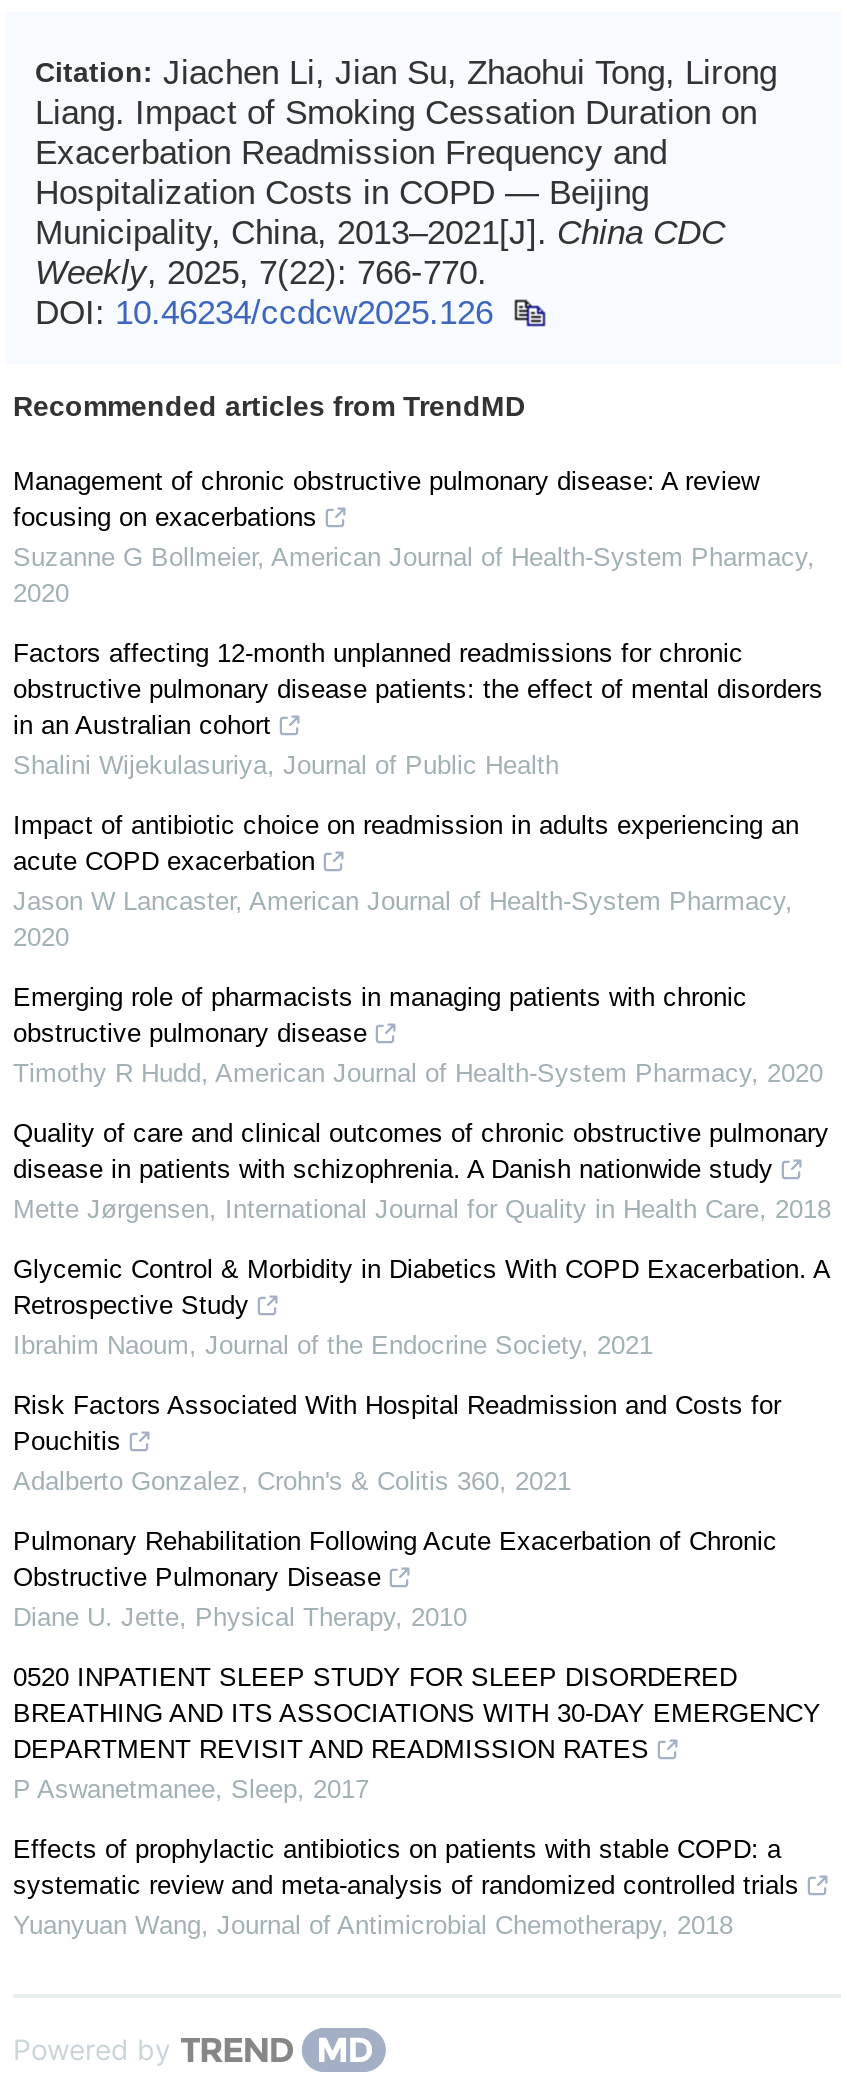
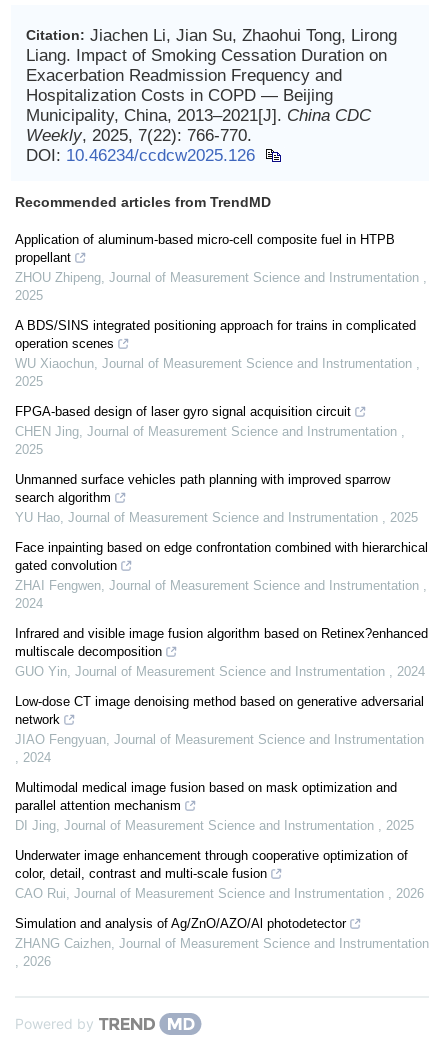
[13,466,815,608] Management of chronic obstructive pulmonary disease: A review | focusing on exacerbations | Suzanne G Bollmeier, American Journal of Health-System Pharmacy, | 2020 -> [15,232,427,303] Application of aluminum-based micro-cell composite fuel in HTPB | propellant | ZHOU Zhipeng, Journal of Measurement Science and Instrumentation, | 2025
[13,638,823,780] Factors affecting 12-month unplanned readmissions for chronic | obstructive pulmonary disease patients: the effect of mental disorders | in an Australian cohort | Shalini Wijekulasuriya, Journal of Public Health -> [15,318,420,389] A BDS/SINS integrated positioning approach for trains in complicated | operation scenes | WU Xiaochun, Journal of Measurement Science and Instrumentation, | 2025
[13,810,799,952] Impact of antibiotic choice on readmission in adults experiencing an | acute COPD exacerbation | Jason W Lancaster, American Journal of Health-System Pharmacy, | 2020 -> [15,404,405,457] FPGA-based design of laser gyro signal acquisition circuit | CHEN Jing, Journal of Measurement Science and Instrumentation, | 2025
[13,982,823,1088] Emerging role of pharmacists in managing patients with chronic | obstructive pulmonary disease | Timothy R Hudd, American Journal of Health-System Pharmacy, 2020 -> [15,472,418,525] Unmanned surface vehicles path planning with improved sparrow | search algorithm | YU Hao, Journal of Measurement Science and Instrumentation, 2025
[13,1118,831,1224] Quality of care and clinical outcomes of chronic obstructive pulmonary | disease in patients with schizophrenia. A Danish nationwide study | Mette Jørgensen, International Journal for Quality in Health Care, 2018 -> [15,540,428,611] Face inpainting based on edge confrontation combined with hierarchical | gated convolution | ZHAI Fengwen, Journal of Measurement Science and Instrumentation, | 2024
[13,1254,829,1360] Glycemic Control & Morbidity in Diabetics With COPD Exacerbation. A | Retrospective Study | Ibrahim Naoum, Journal of the Endocrine Society, 2021 -> [15,626,428,679] Infrared and visible image fusion algorithm based on Retinex?enhanced | multiscale decomposition | GUO Yin, Journal of Measurement Science and Instrumentation, 2024
[13,1390,781,1496] Risk Factors Associated With Hospital Readmission and Costs for | Pouchitis | Adalberto Gonzalez, Crohn's & Colitis 360, 2021 -> [15,694,424,765] Low-dose CT image denoising method based on generative adversarial | network | JIAO Fengyuan, Journal of Measurement Science and Instrumentation | , 2024
[13,1526,777,1632] Pulmonary Rehabilitation Following Acute Exacerbation of Chronic | Obstructive Pulmonary Disease | Diane U. Jette, Physical Therapy, 2010 -> [15,780,414,833] Multimodal medical image fusion based on mask optimization and | parallel attention mechanism | DI Jing, Journal of Measurement Science and Instrumentation, 2025
[13,1662,821,1804] 0520 INPATIENT SLEEP STUDY FOR SLEEP DISORDERED | BREATHING AND ITS ASSOCIATIONS WITH 30-DAY EMERGENCY | DEPARTMENT REVISIT AND READMISSION RATES | P Aswanetmanee, Sleep, 2017 -> [15,848,424,901] Underwater image enhancement through cooperative optimization of | color, detail, contrast and multi-scale fusion | CAO Rui, Journal of Measurement Science and Instrumentation, 2026
[13,1834,799,1940] Effects of prophylactic antibiotics on patients with stable COPD: a | systematic review and meta-analysis of randomized controlled trials | Yuanyuan Wang, Journal of Antimicrobial Chemotherapy, 2018 -> [15,916,429,969] Simulation and analysis of Ag/ZnO/AZO/Al photodetector | ZHANG Caizhen, Journal of Measurement Science and Instrumentation | , 2026

